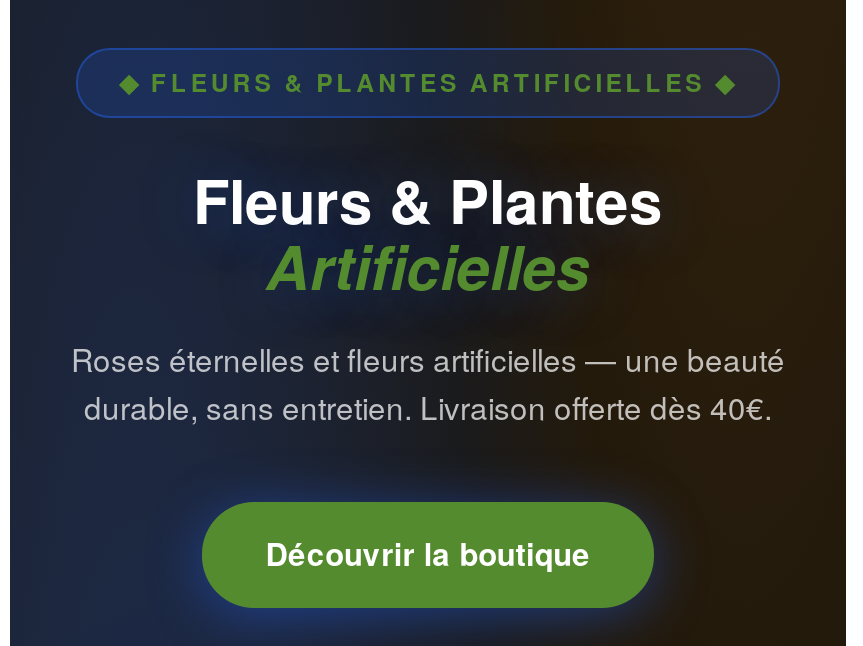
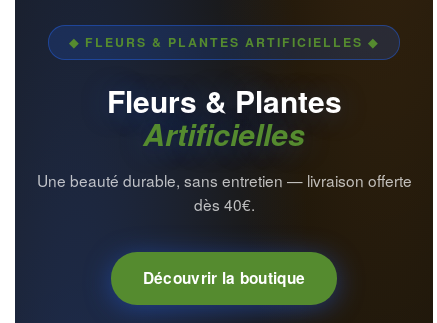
[71,337,785,429] Roses éternelles et fleurs artificielles — une beauté | durable, sans entretien. Livraison offerte dès 40€. -> [36,168,411,214] Une beauté durable, sans entretien — livraison offerte | dès 40€.

